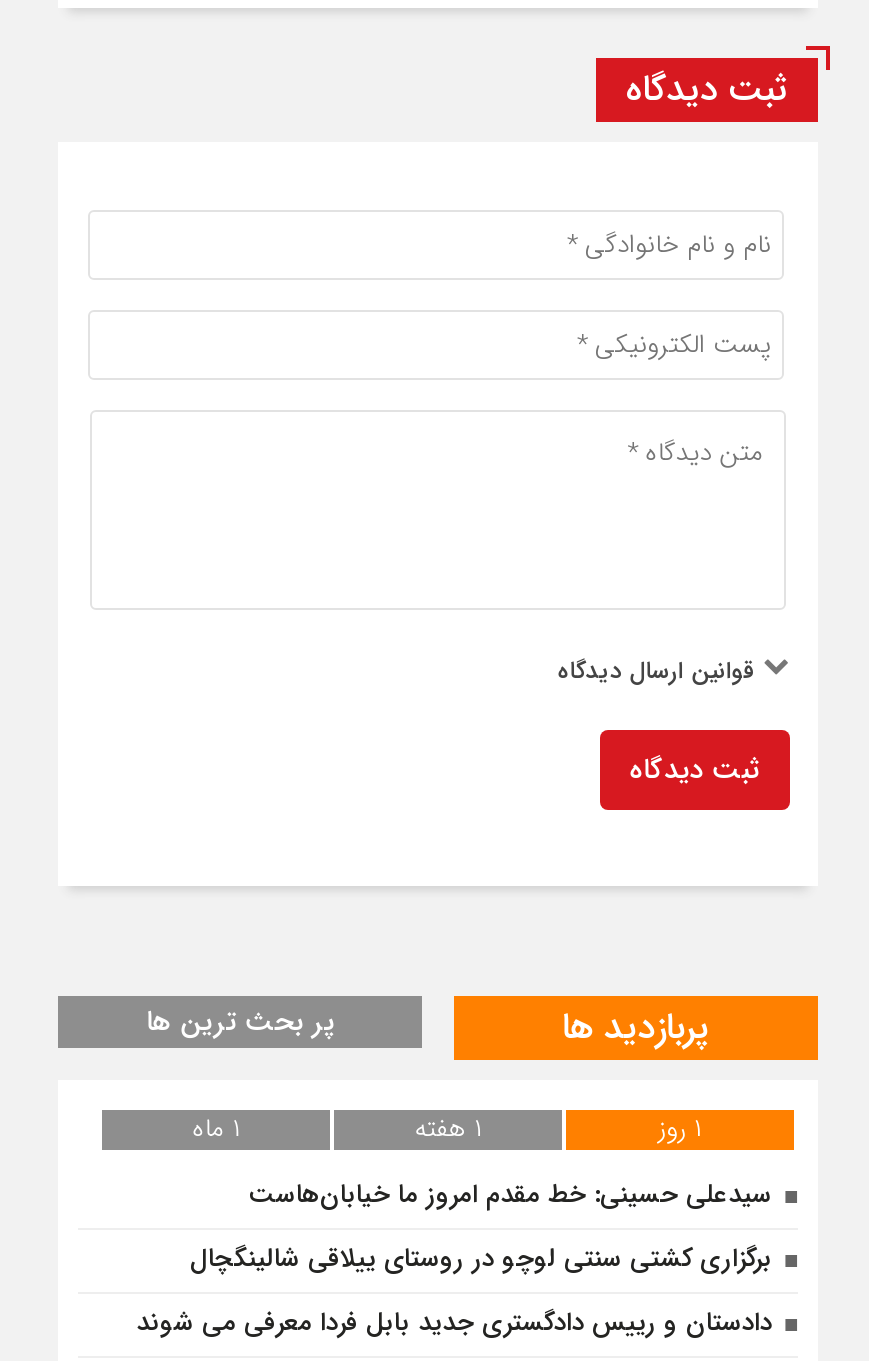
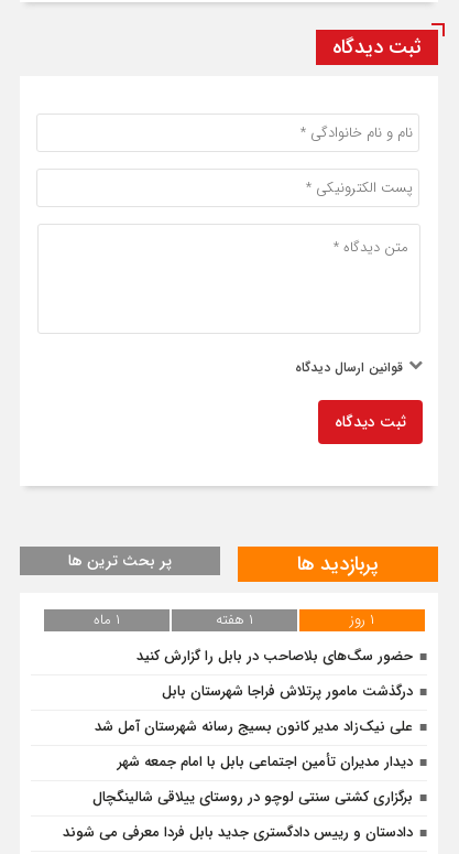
[248,1175,772,1217] سیدعلی حسینی: خط مقدم امروز ما خیابان‌هاست -> [95,645,413,774] حضور سگ‌های بلاصاحب در بابل را ‌گزارش کنید | درگذشت مامور پرتلاش فراجا شهرستان بابل | علی نیک‌زاد مدیر کانون بسیج رسانه شهرستان آمل شد | دیدار مدیران تأمین اجتماعی بابل با امام جمعه شهر

